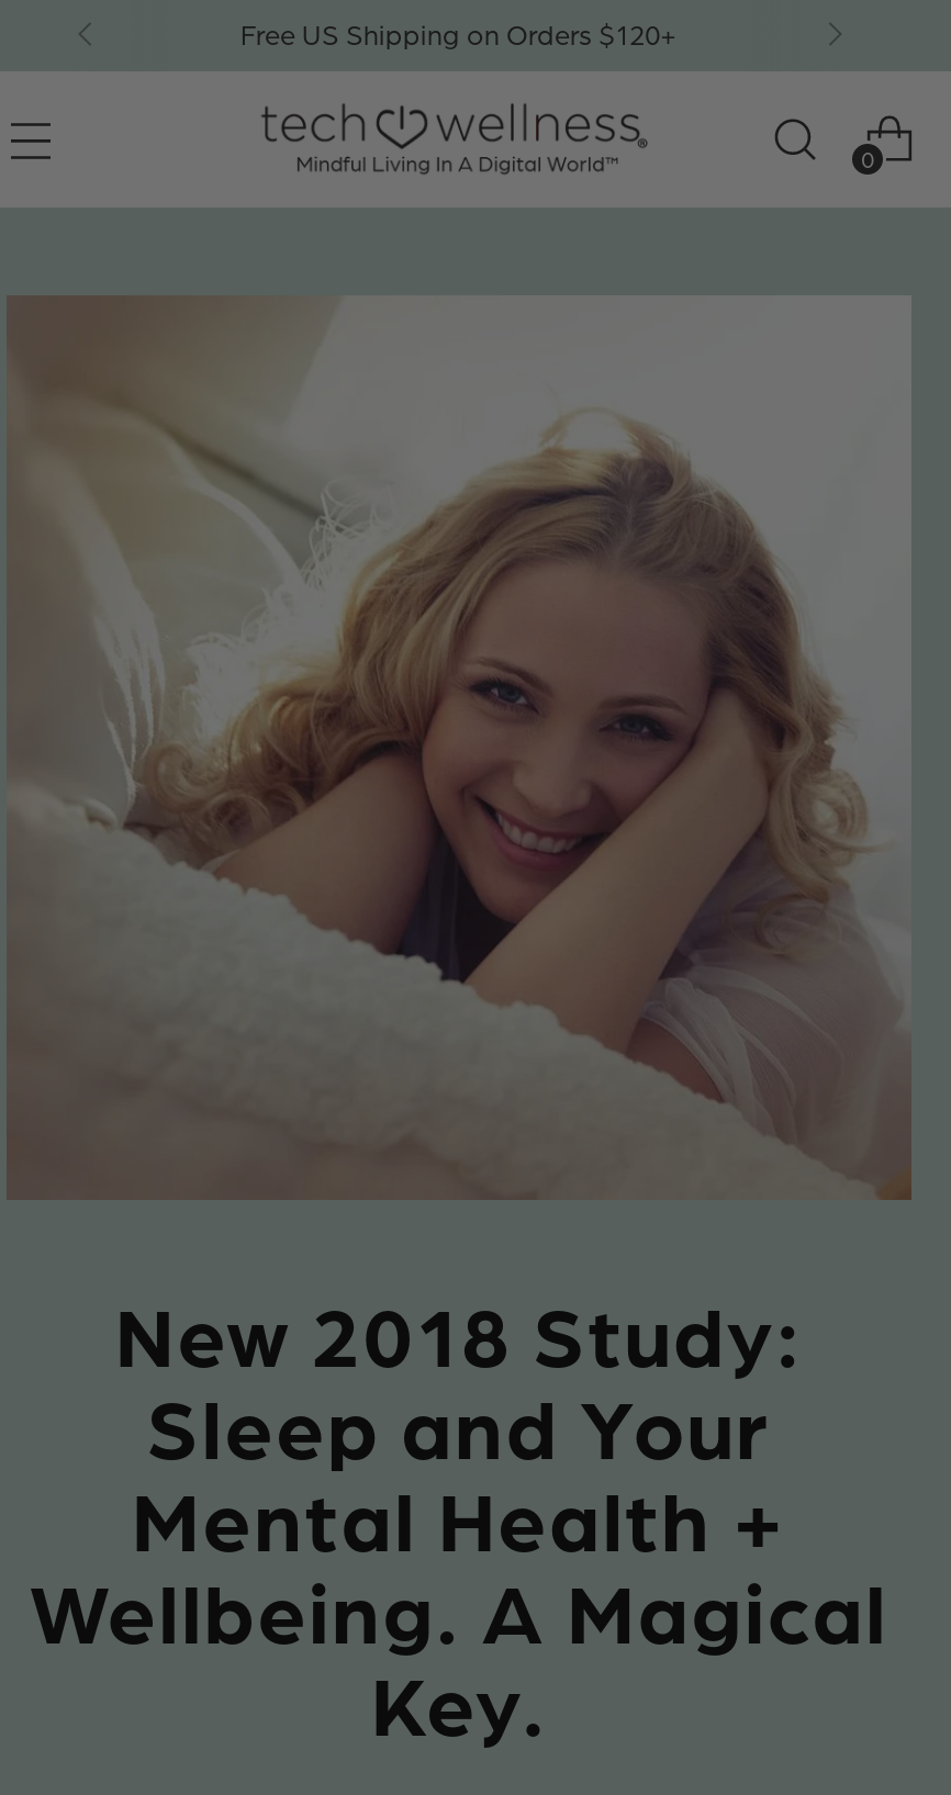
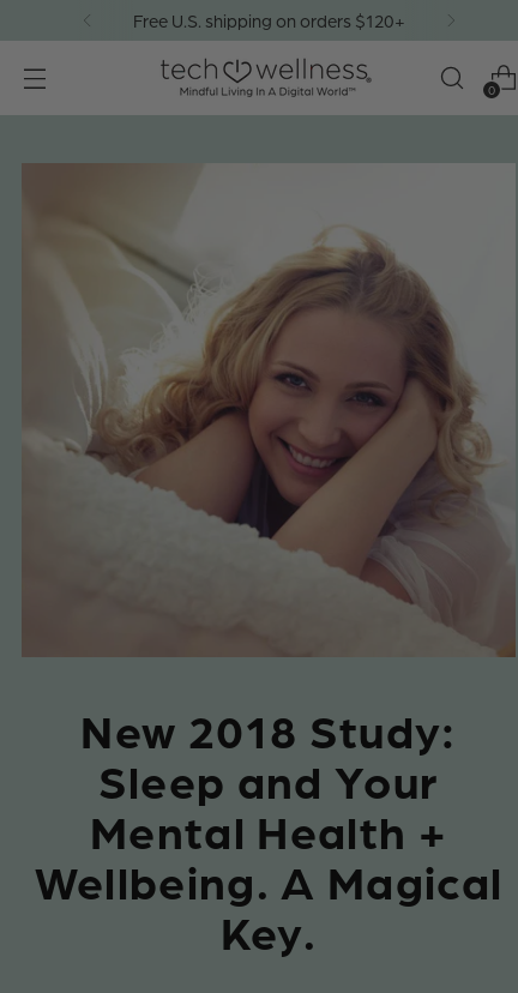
[240,15,678,51] Free US Shipping on Orders $120+ -> [132,10,405,31] Free U.S. shipping on orders $120+

